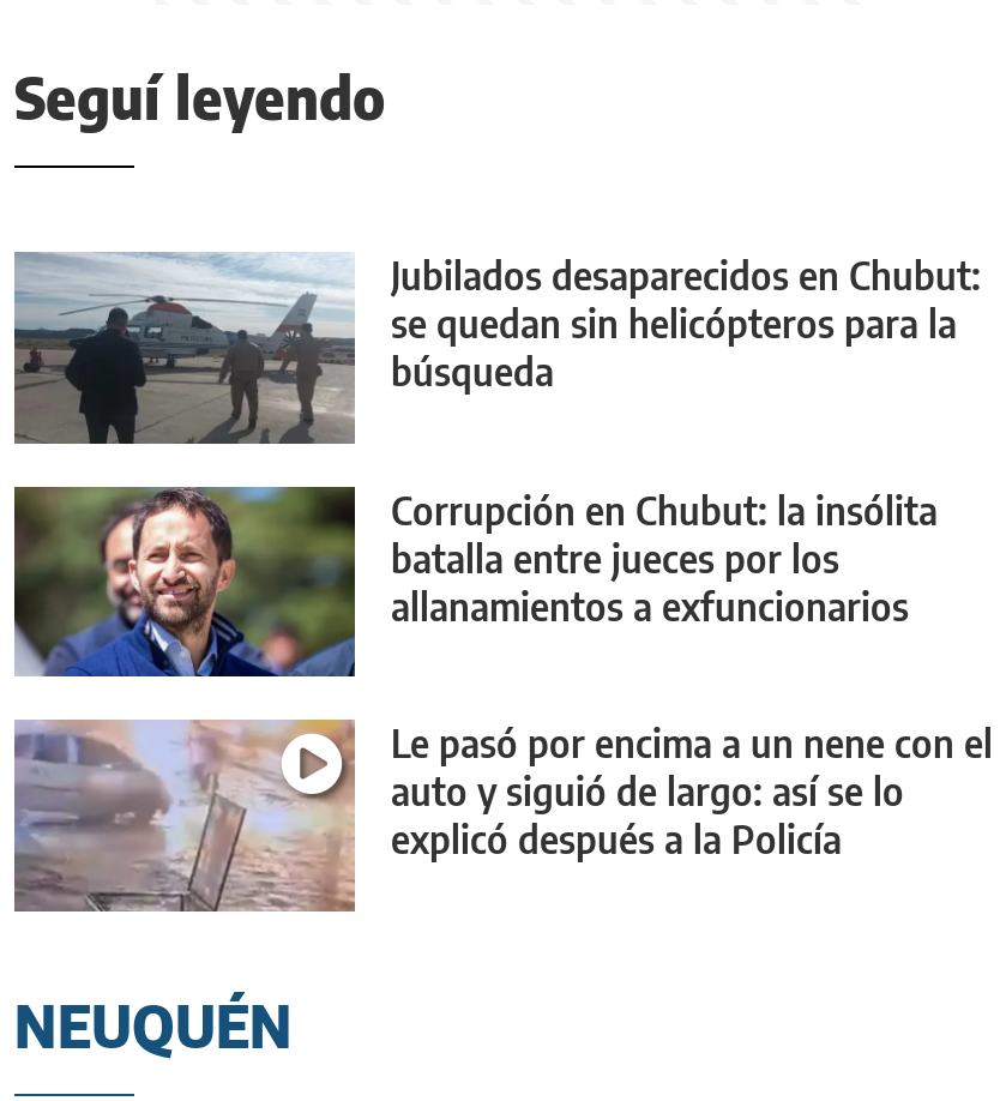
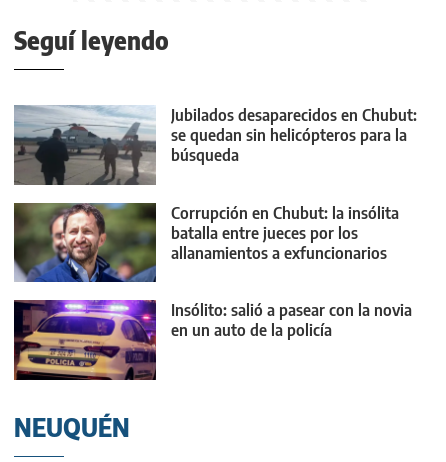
[12,717,993,914] [image] | Le pasó por encima a un nene con el | auto y siguió de largo: así se lo | explicó después a la Policía -> [13,299,412,381] [image] | Insólito: salió a pasear con la novia | en un auto de la policía

